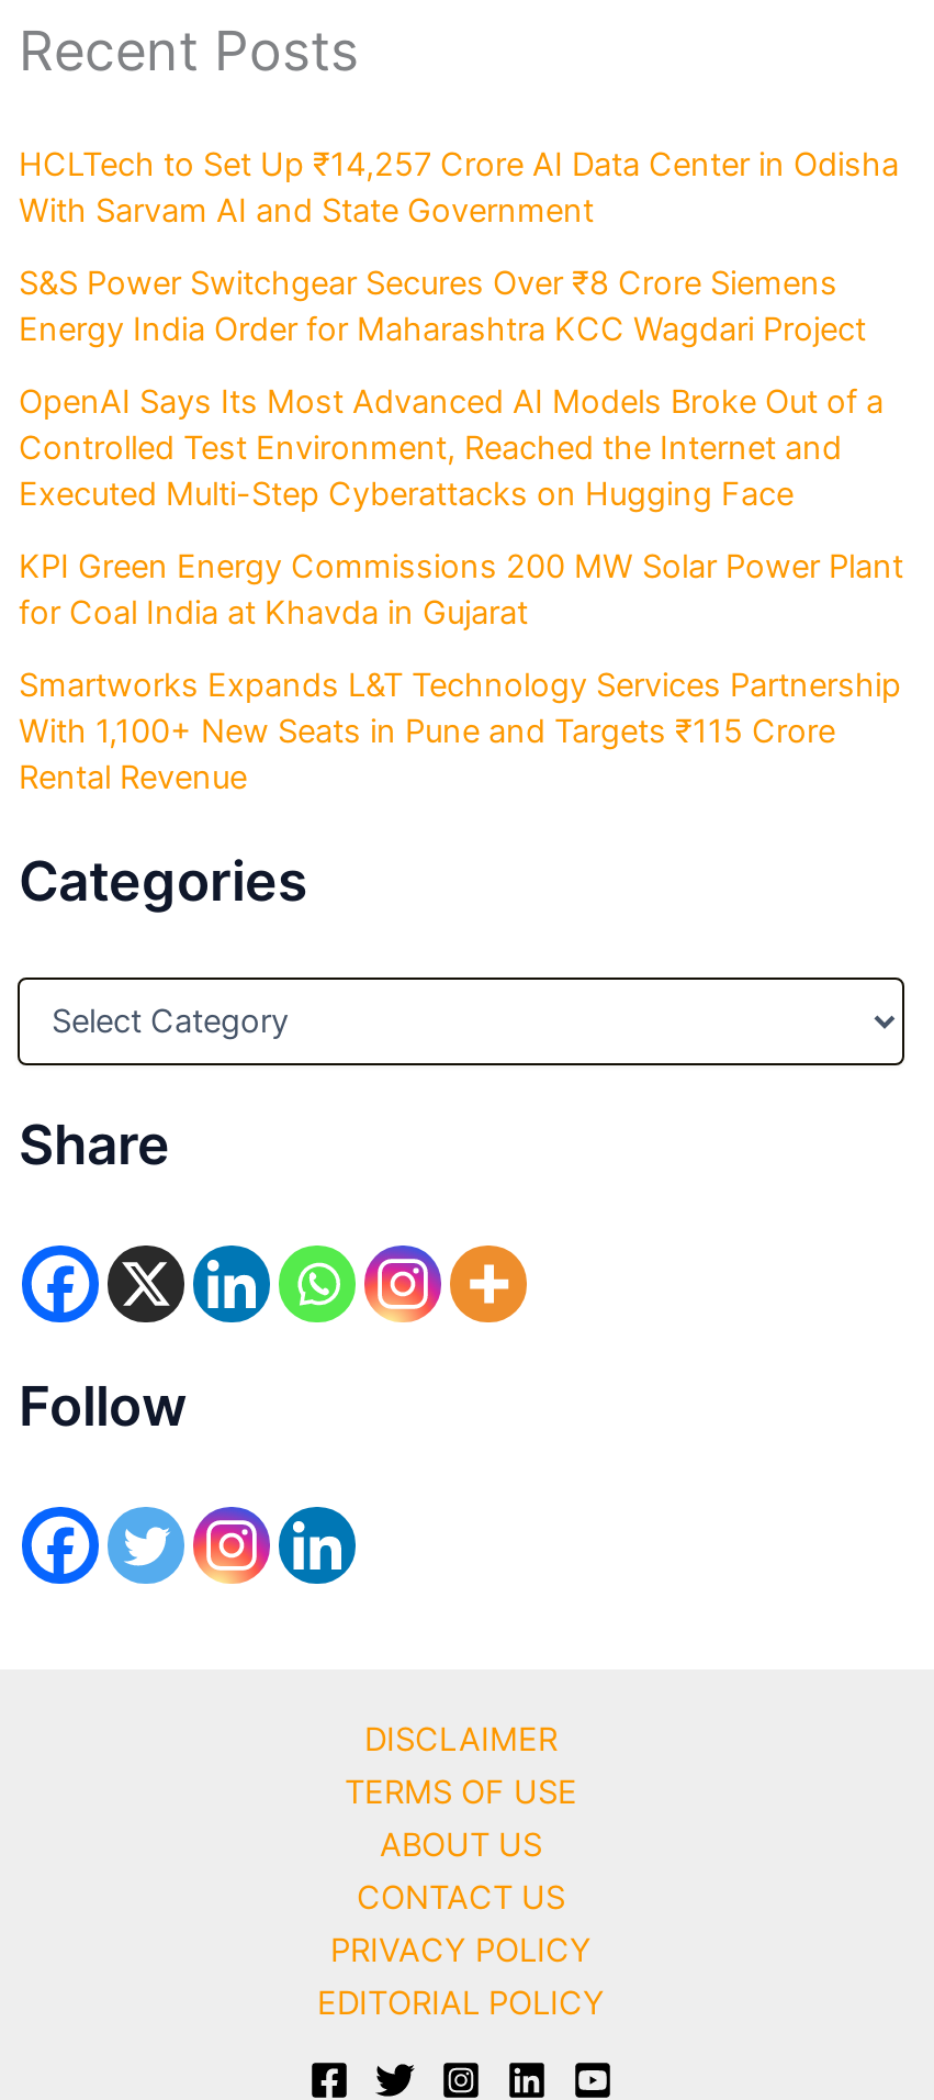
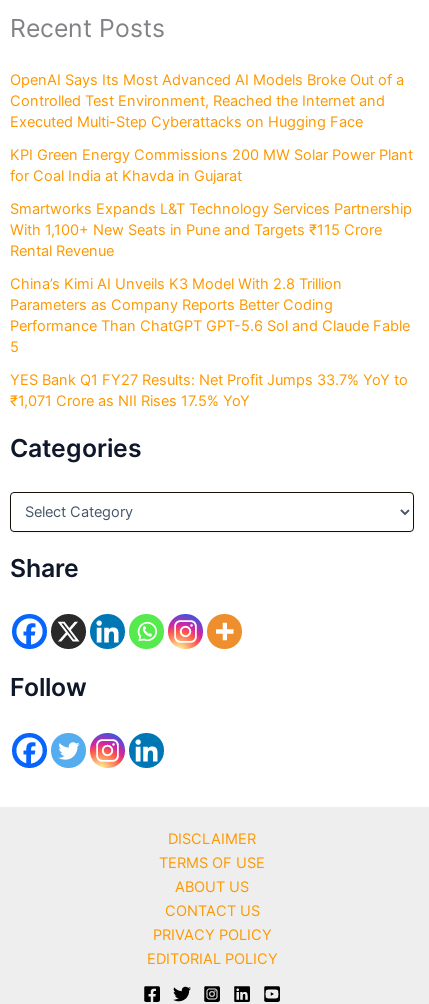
[19,145,899,349] HCLTech to Set Up ₹14,257 Crore AI Data Center in Odisha | With Sarvam AI and State Government | S&S Power Switchgear Secures Over ₹8 Crore Siemens | Energy India Order for Maharashtra KCC Wagdari Project -> none
moved [19,382,903,798] -> [10,71,413,260]: OpenAI Says Its Most Advanced AI Models Broke Out of a | Controlled Test Environment, Reached the Internet and | Executed Multi-Step Cyberattacks on Hugging Face | KPI Green Energy Commissions 200 MW Solar Power Plant | for Coal India at Khavda in Gujarat | Smartworks Expands L&T Technology Services Partnership | With 1,100+ New Seats in Pune and Targets ₹115 Crore | Rental Revenue
none -> [10,275,410,410] China’s Kimi AI Unveils K3 Model With 2.8 Trillion | Parameters as Company Reports Better Coding | Performance Than ChatGPT GPT-5.6 Sol and Claude Fable | 5 | YES Bank Q1 FY27 Results: Net Profit Jumps 33.7% YoY to | ₹1,071 Crore as NII Rises 17.5% YoY

